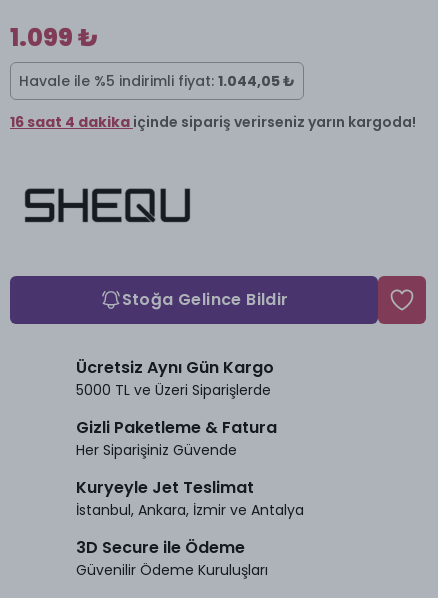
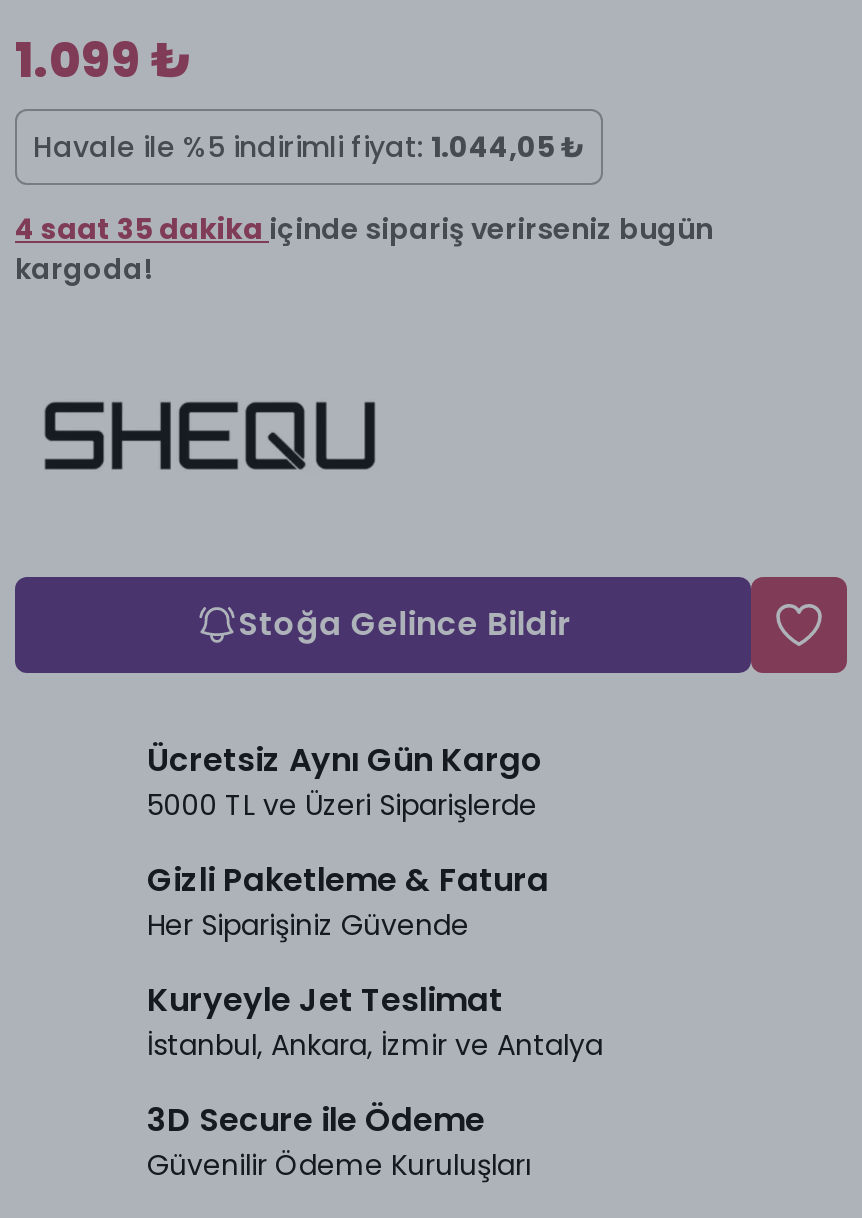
[10,112,416,132] 16 saat 4 dakika içinde sipariş verirseniz yarın kargoda! -> [15,209,713,289] 4 saat 35 dakika içinde sipariş verirseniz bugün | kargoda!

